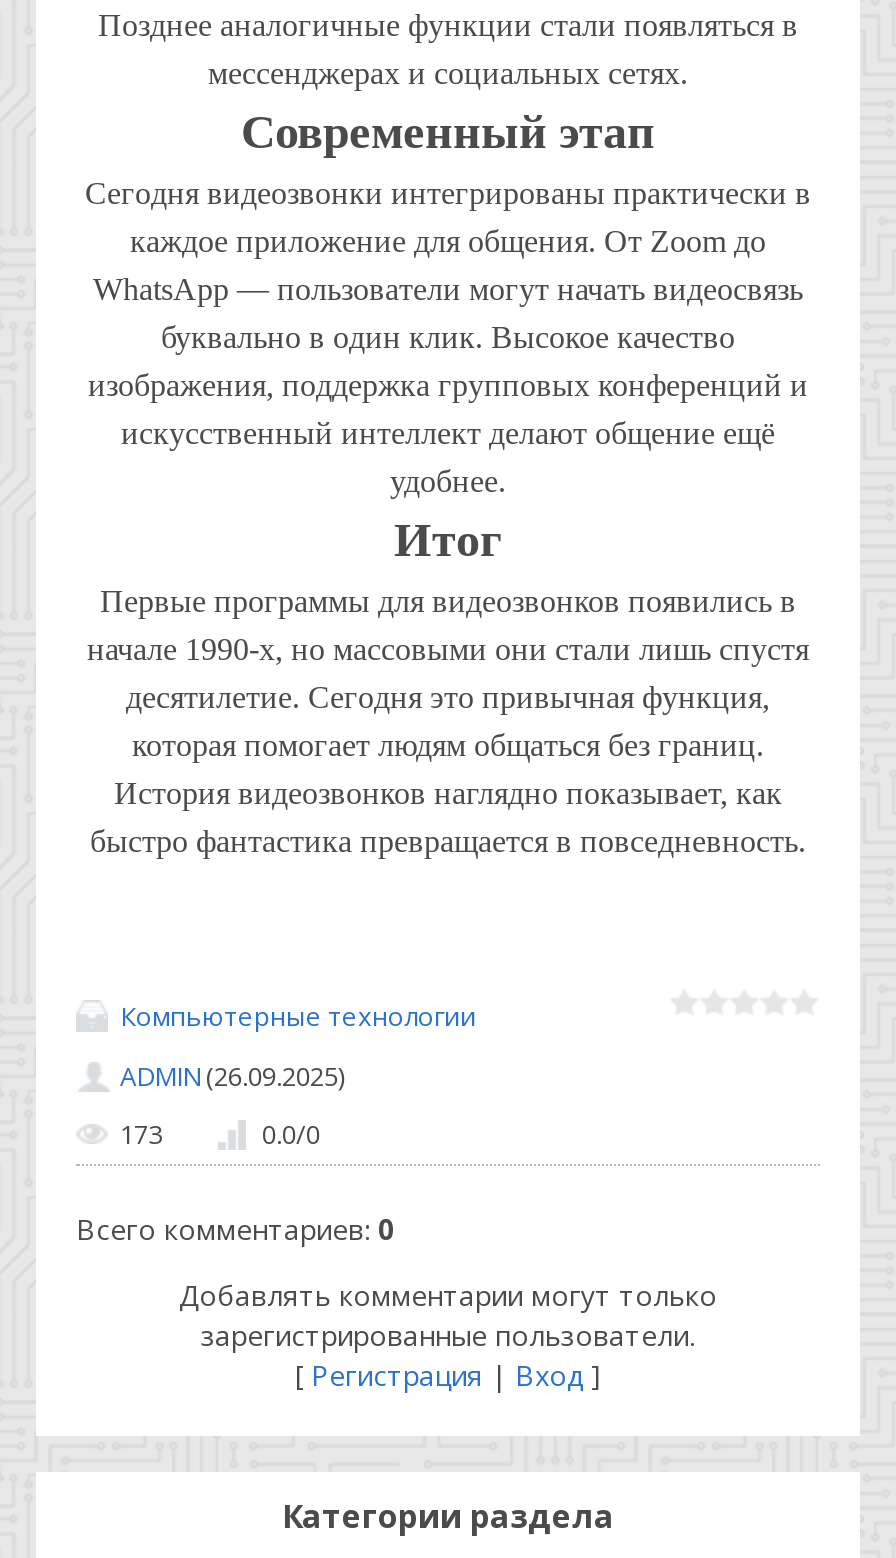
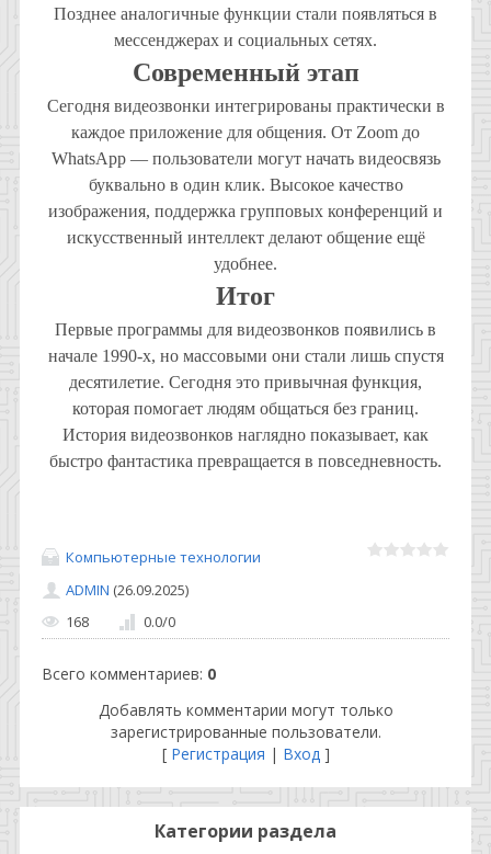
[120,1116,162,1152] 173 -> [66,612,89,631] 168

